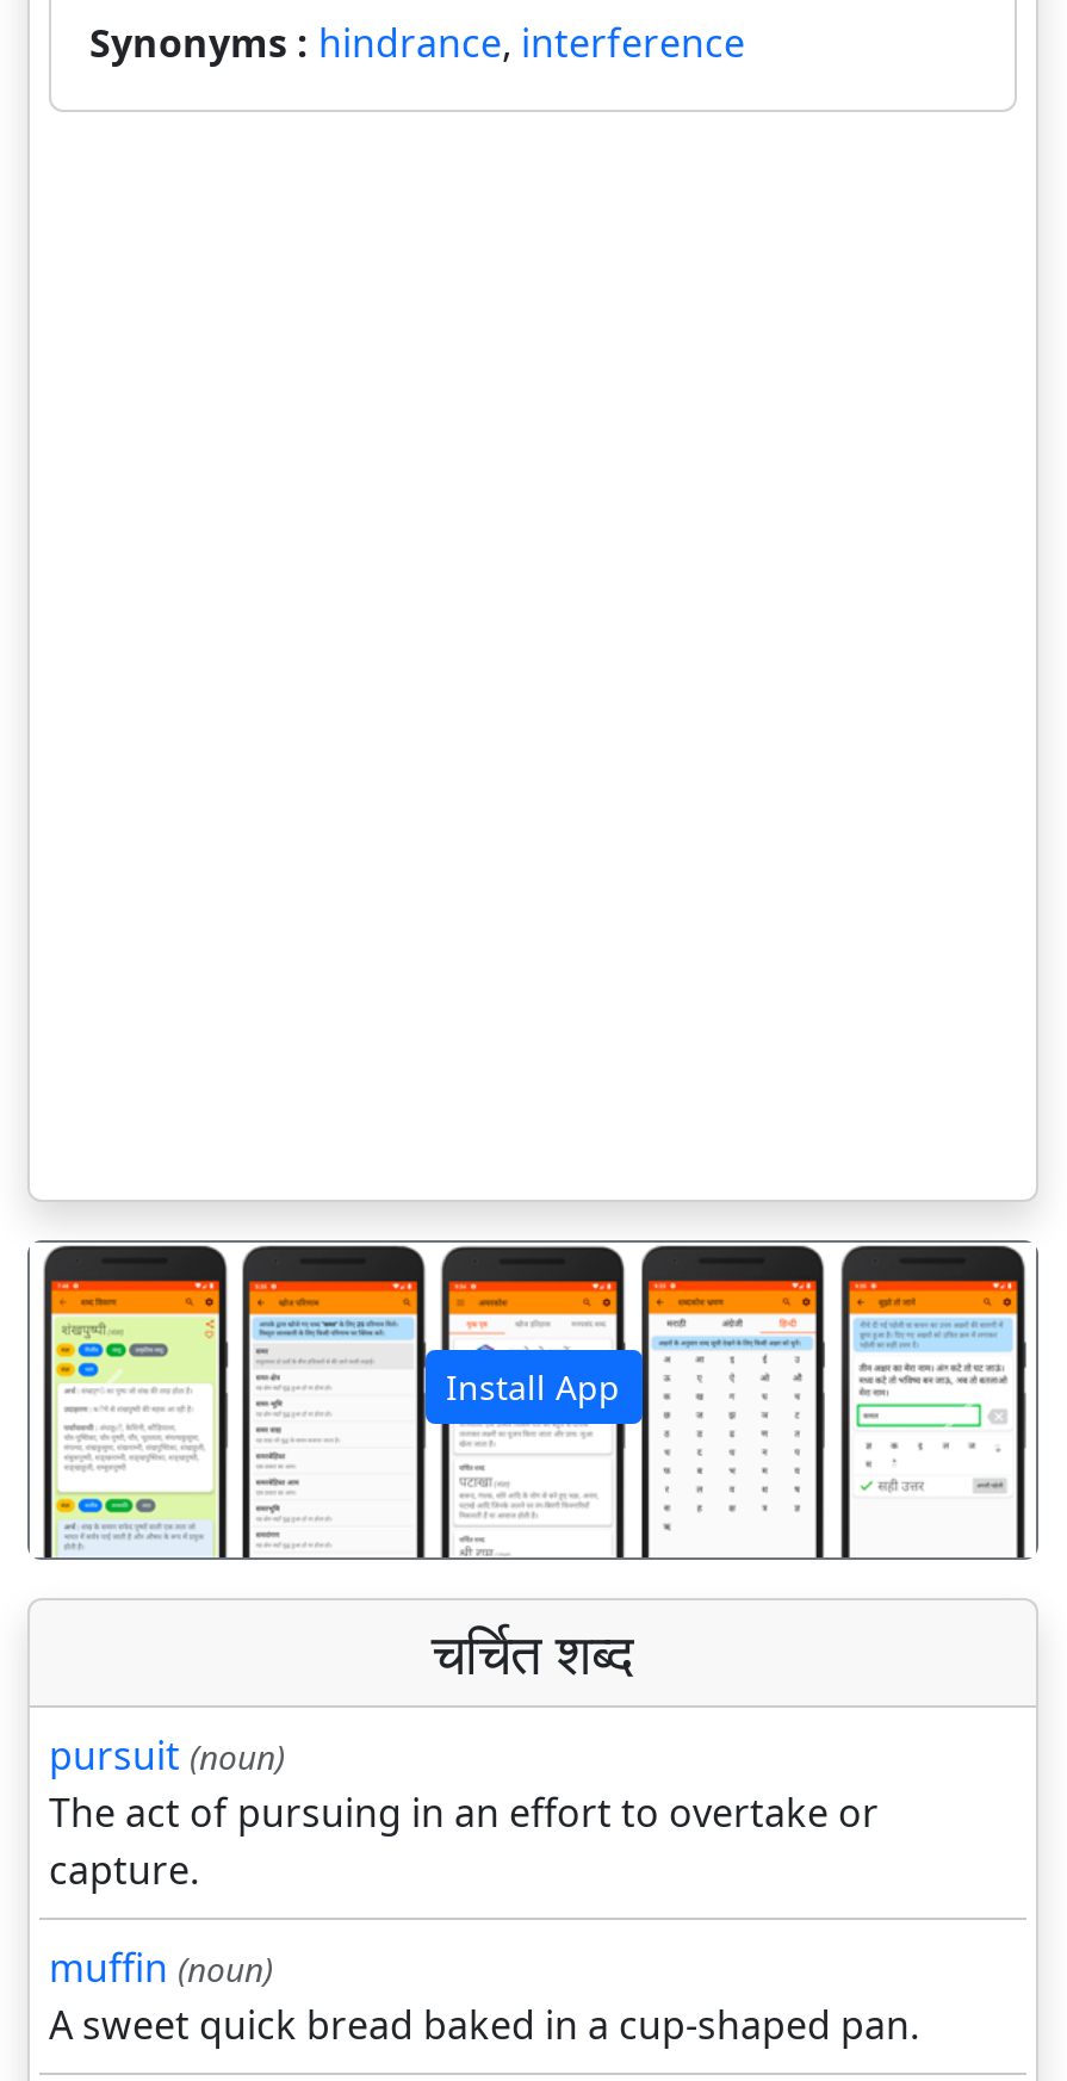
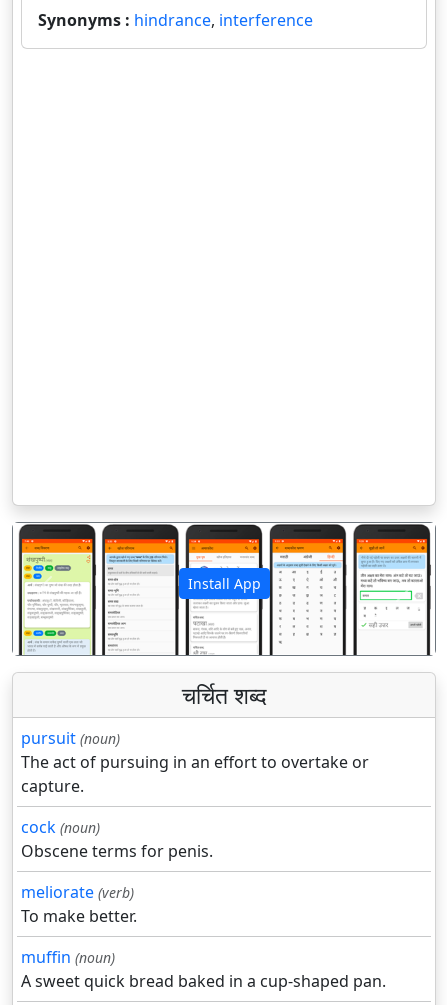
none -> [21,816,213,927] cock (noun) | Obscene terms for penis. | meliorate (verb) | To make better.

